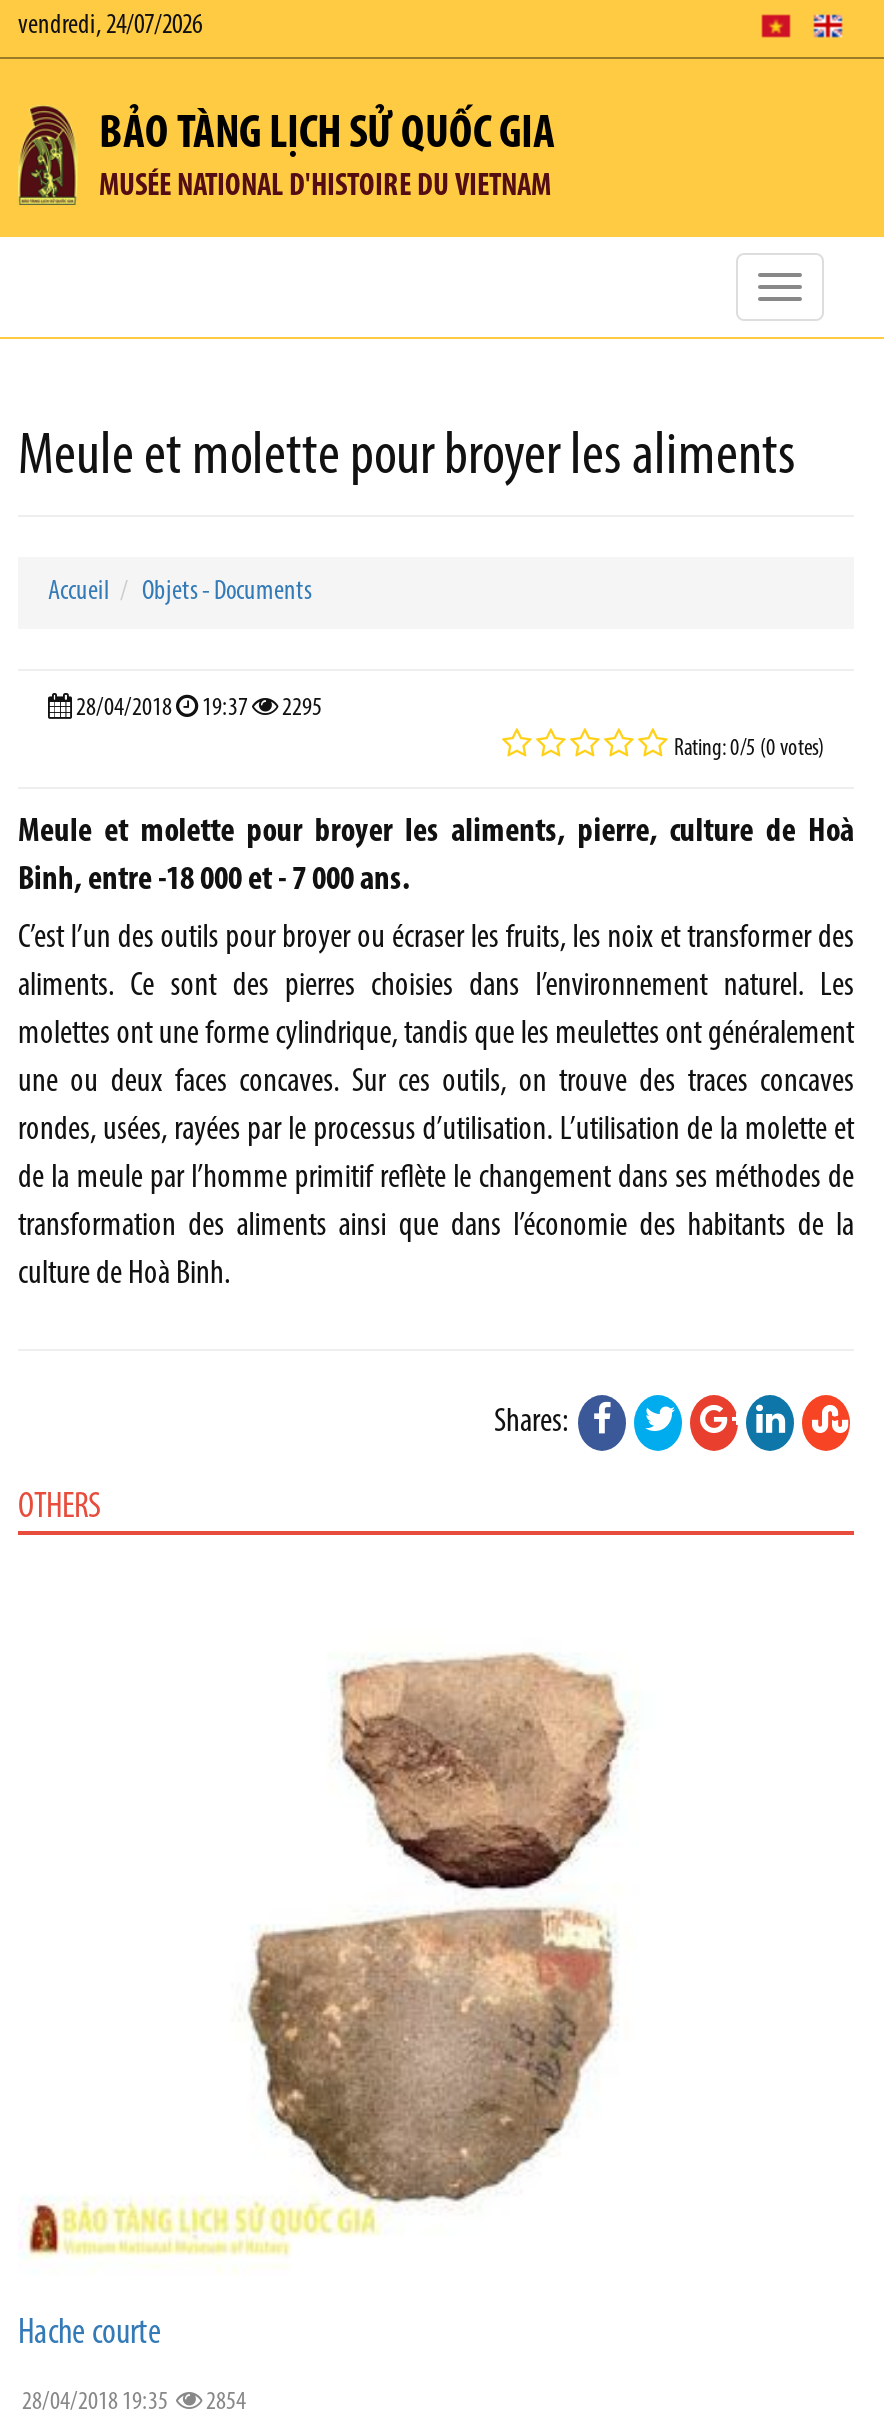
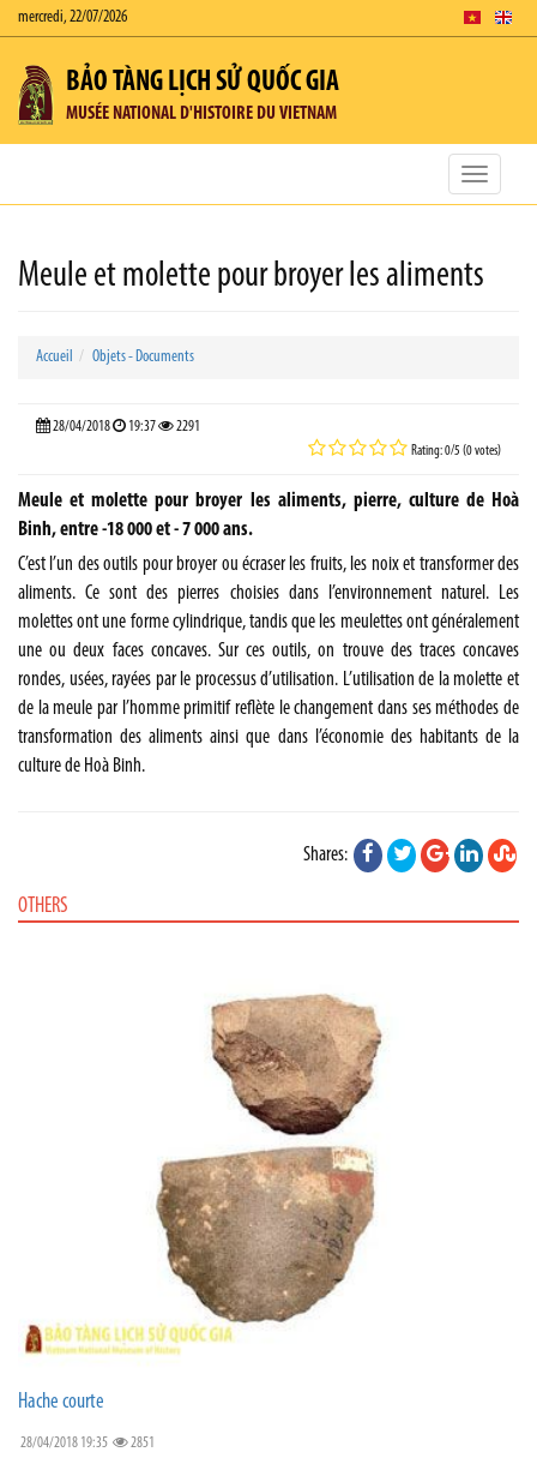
[18,11,202,41] vendredi, 24/07/2026 -> [18,8,127,26] mercredi, 22/07/2026
[72,695,322,721] 28/04/2018 19:37 2295 -> [50,419,200,434] 28/04/2018 19:37 2291
[22,2388,246,2414] 28/04/2018 19:35 2854 -> [20,1435,155,1450] 28/04/2018 19:35 2851

